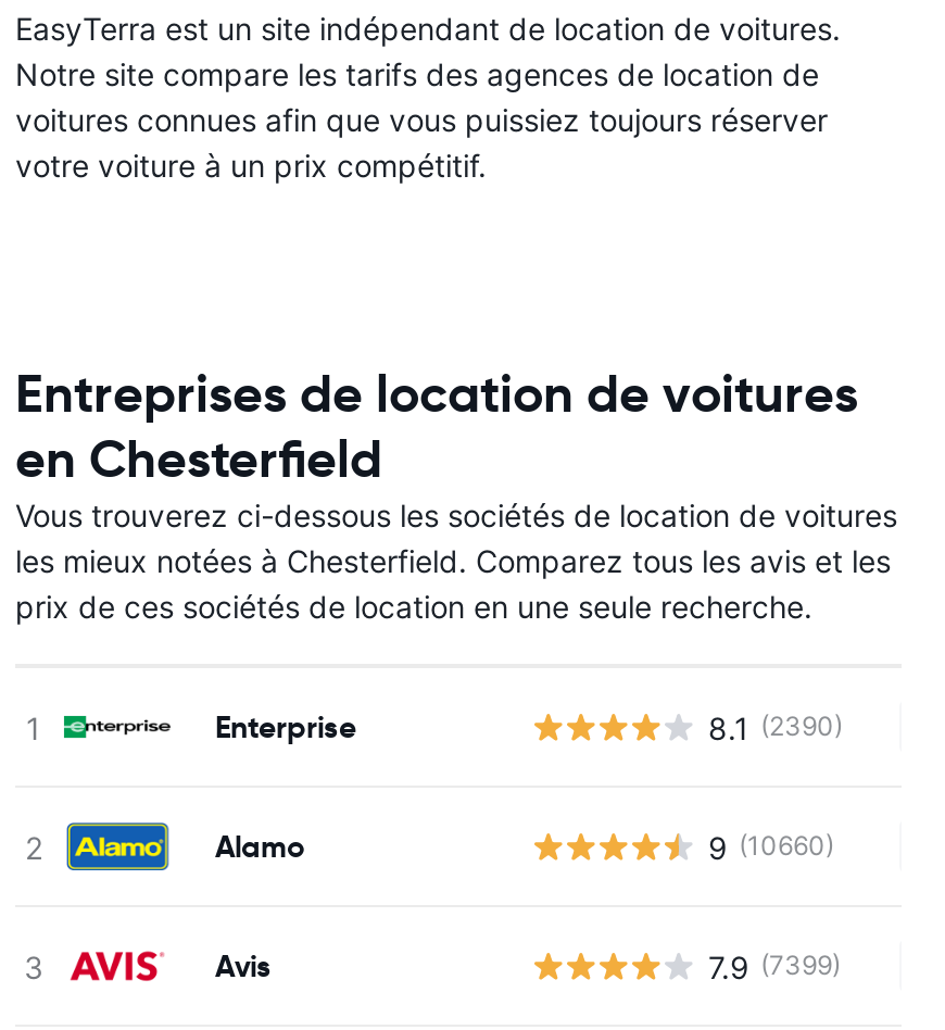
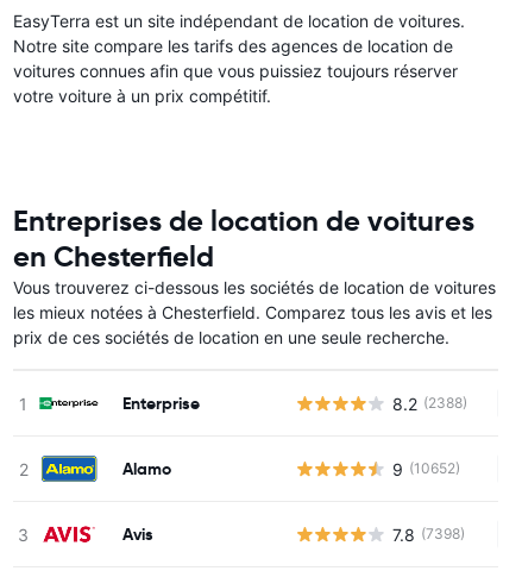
[708,708,843,745] 8.1 (2390) -> [392,393,467,413] 8.2 (2388)
[708,828,834,865] 9 (10660) -> [392,459,460,479] 9 (10652)
[708,947,841,984] 7.9 (7399) -> [392,524,465,544] 7.8 (7398)

